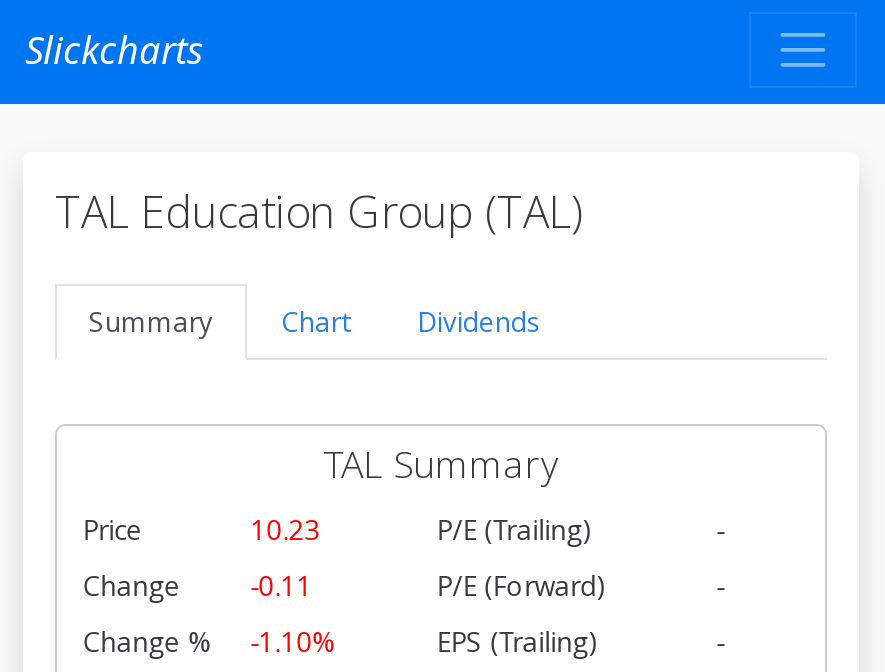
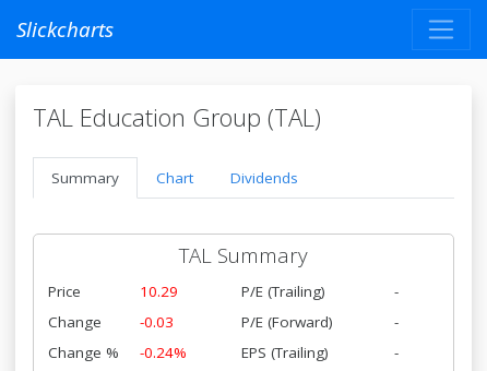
[251,513,321,549] 10.23 -> [140,282,178,302] 10.29
[83,569,313,605] Change -0.11 -> [48,313,173,332] Change -0.03
[83,625,337,661] Change % -1.10% -> [48,343,187,363] Change % -0.24%

